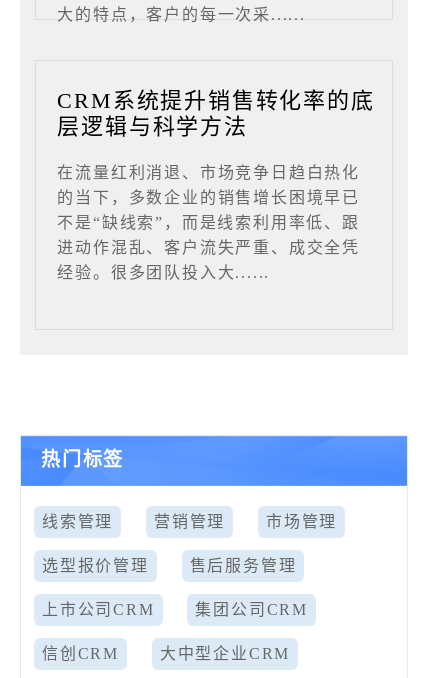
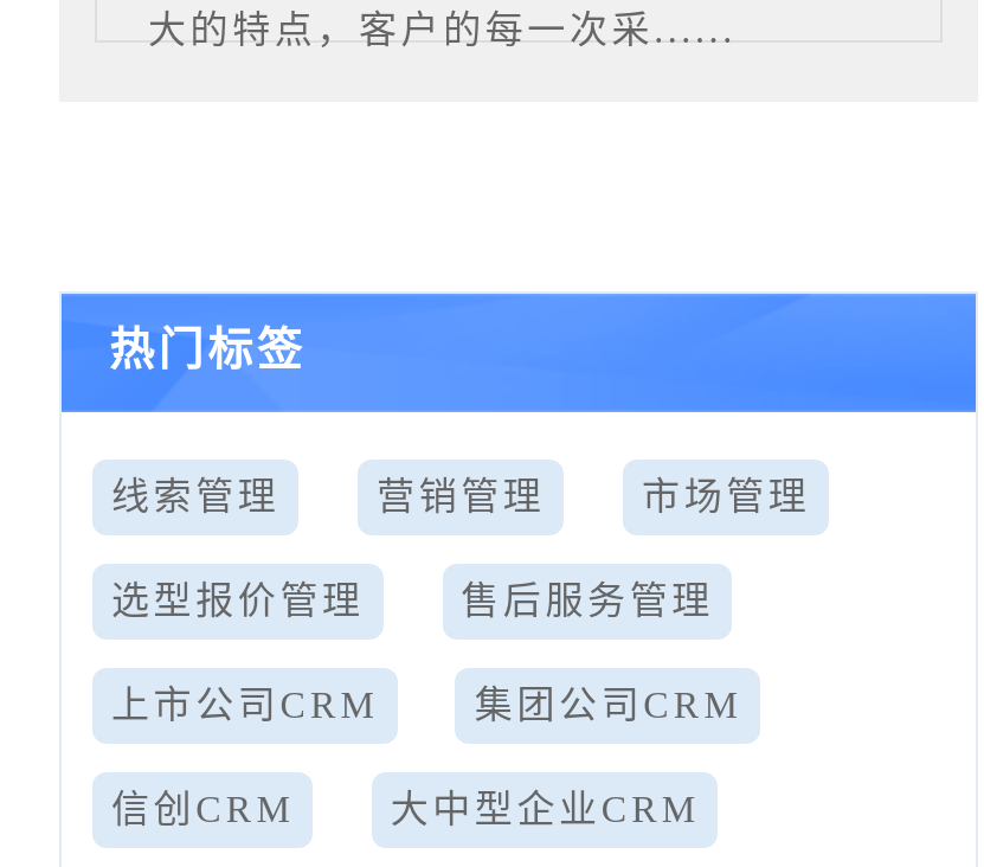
[57,88,375,281] CRM系统提升销售转化率的底 | 层逻辑与科学方法 | 在流量红利消退、市场竞争日趋白热化 | 的当下，多数企业的销售增长困境早已 | 不是“缺线索”，而是线索利用率低、跟 | 进动作混乱、客户流失严重、成交全凭 | 经验。很多团队投入大...... -> none

